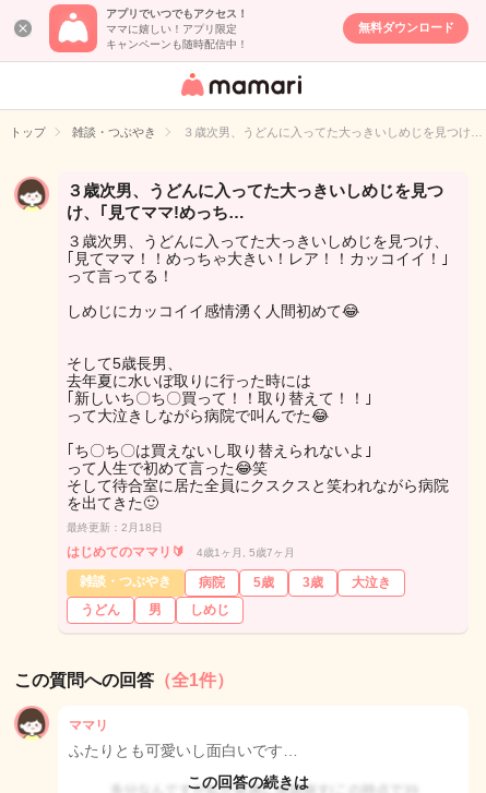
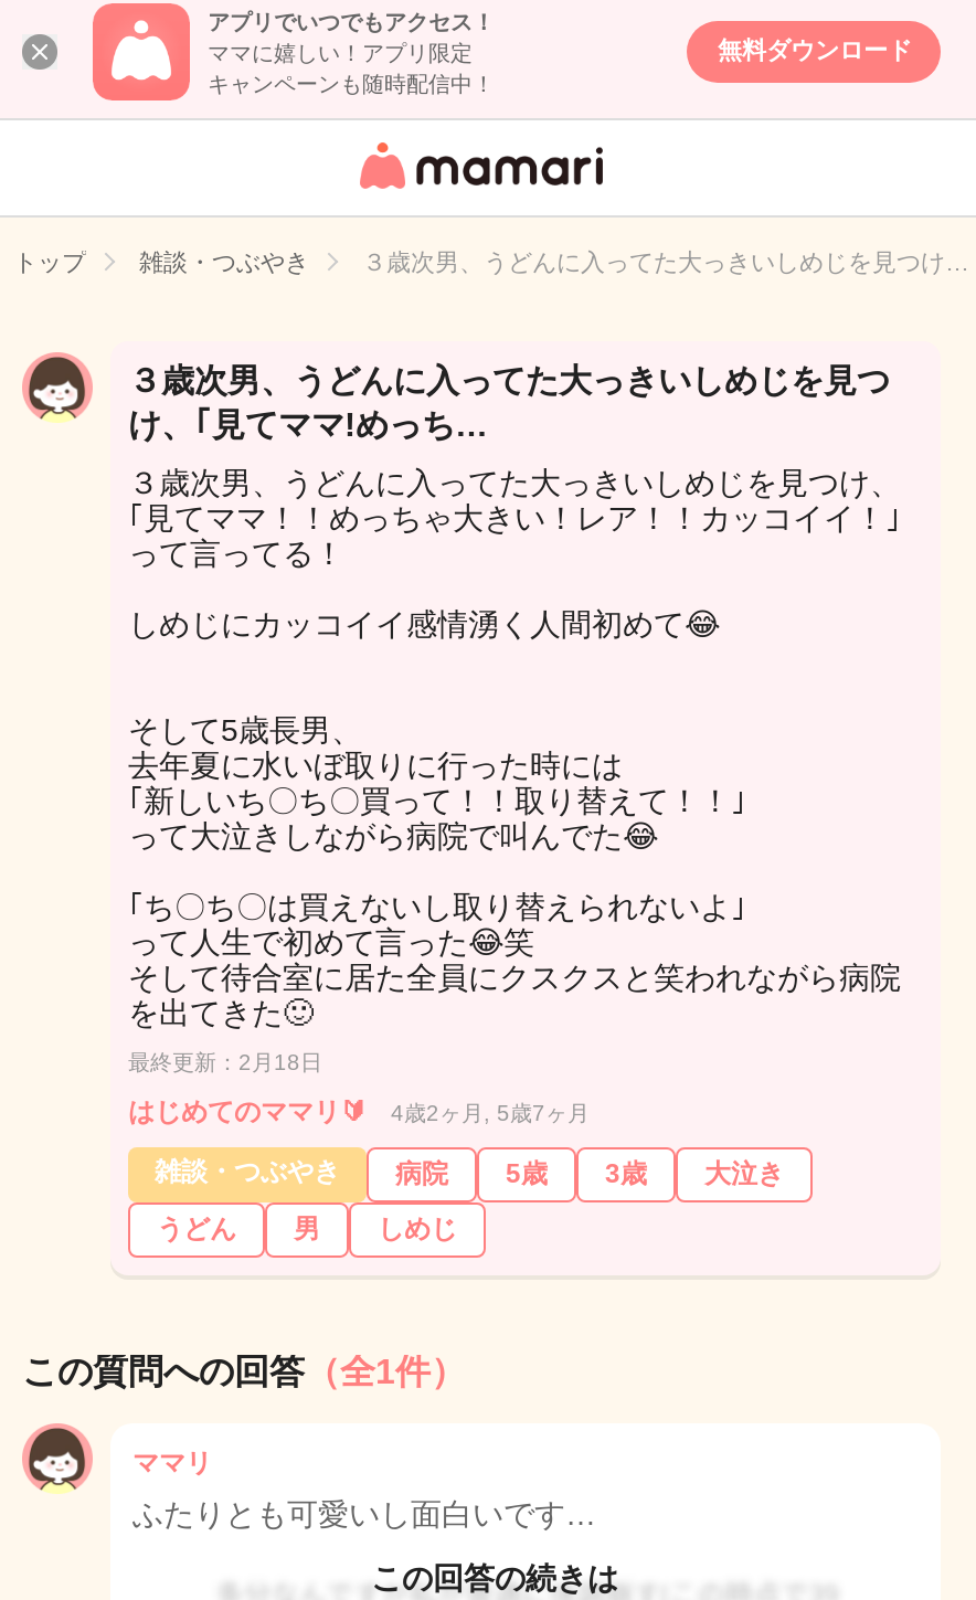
[197,546,295,558] 4歳1ヶ月, 5歳7ヶ月 -> [391,1101,590,1125] 4歳2ヶ月, 5歳7ヶ月

